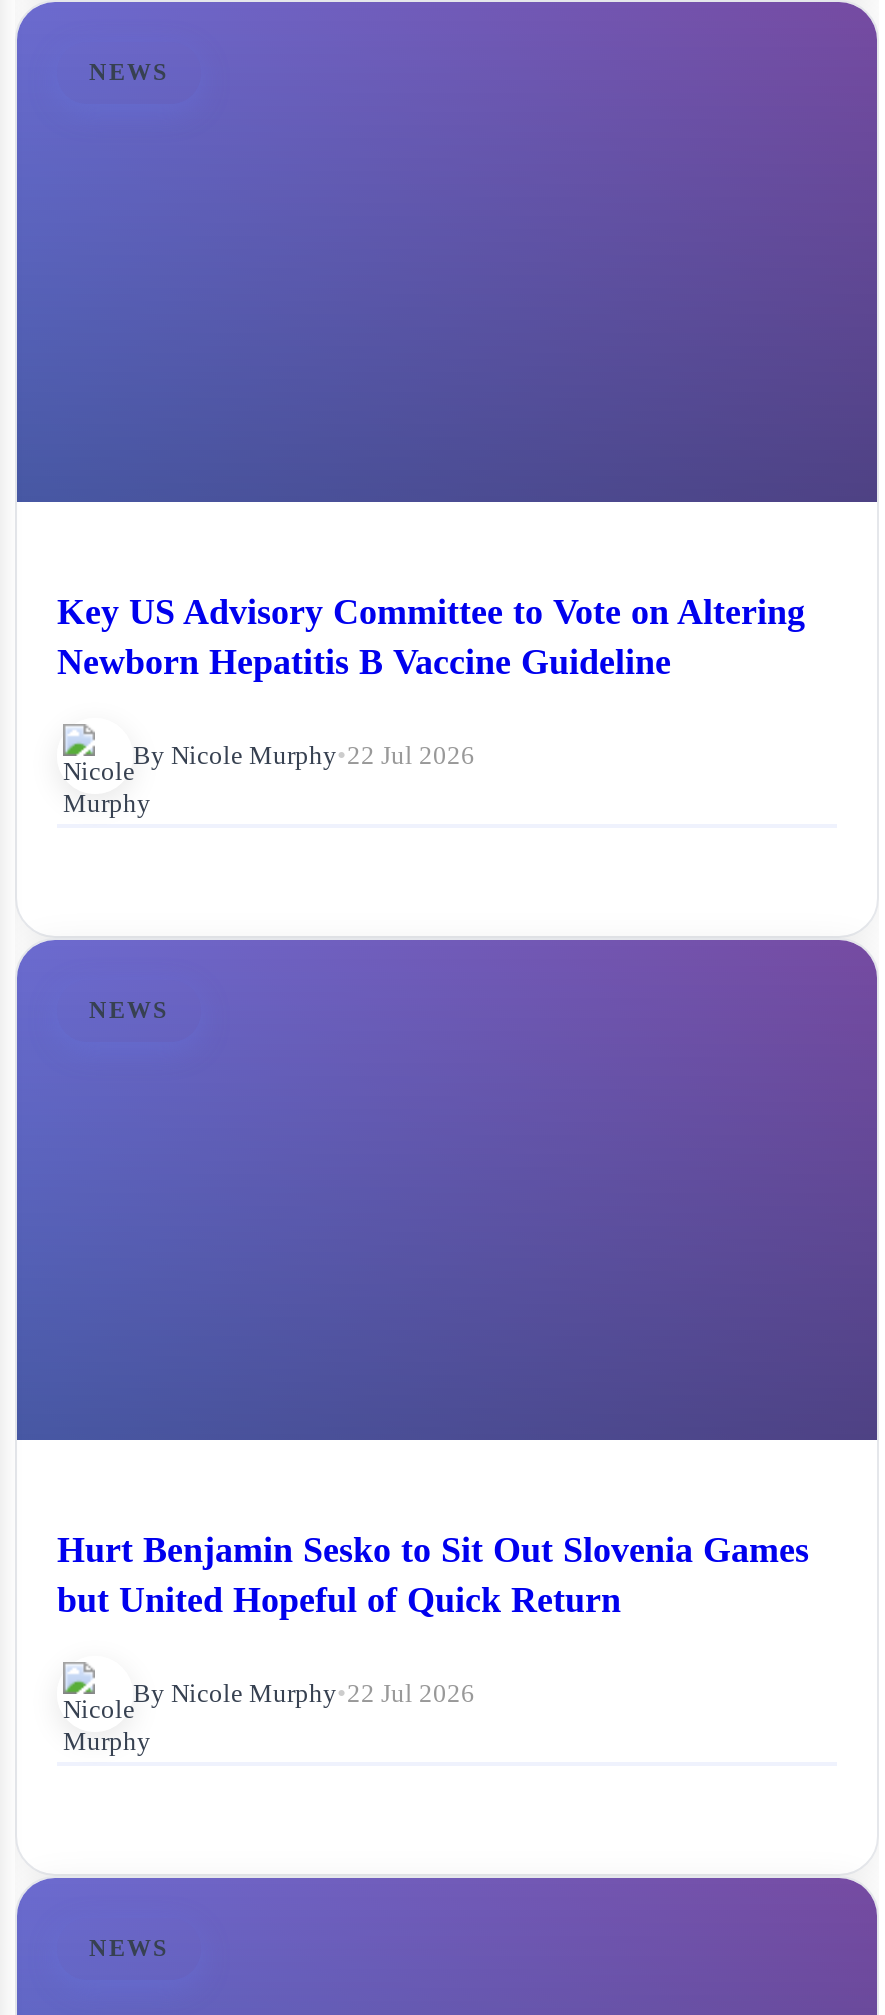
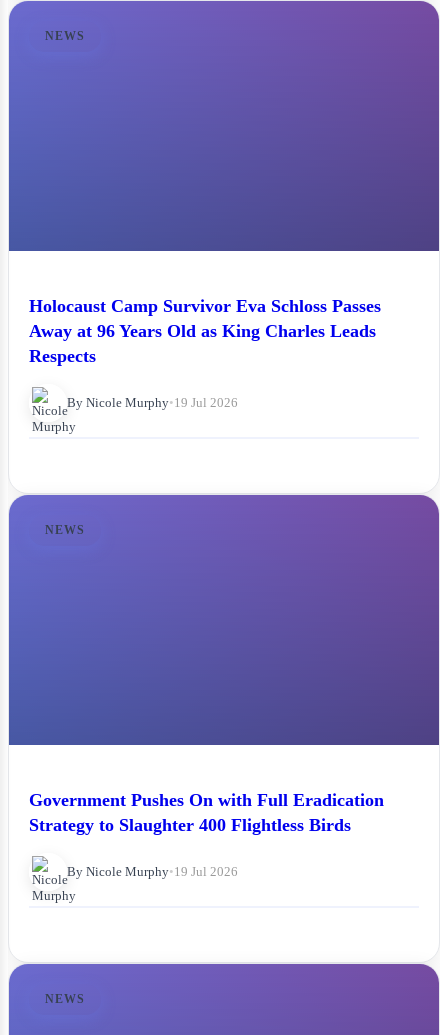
[57,593,805,683] Key US Advisory Committee to Vote on Altering | Newborn Hepatitis B Vaccine Guideline -> [29,296,381,366] Holocaust Camp Survivor Eva Schloss Passes | Away at 96 Years Old as King Charles Leads | Respects
[133,741,475,771] By Nicole Murphy • 22 Jul 2026 -> [67,395,238,410] By Nicole Murphy • 19 Jul 2026
[57,1531,809,1621] Hurt Benjamin Sesko to Sit Out Slovenia Games | but United Hopeful of Quick Return -> [29,790,384,835] Government Pushes On with Full Eradication | Strategy to Slaughter 400 Flightless Birds
[133,1679,475,1709] By Nicole Murphy • 22 Jul 2026 -> [67,864,238,879] By Nicole Murphy • 19 Jul 2026

